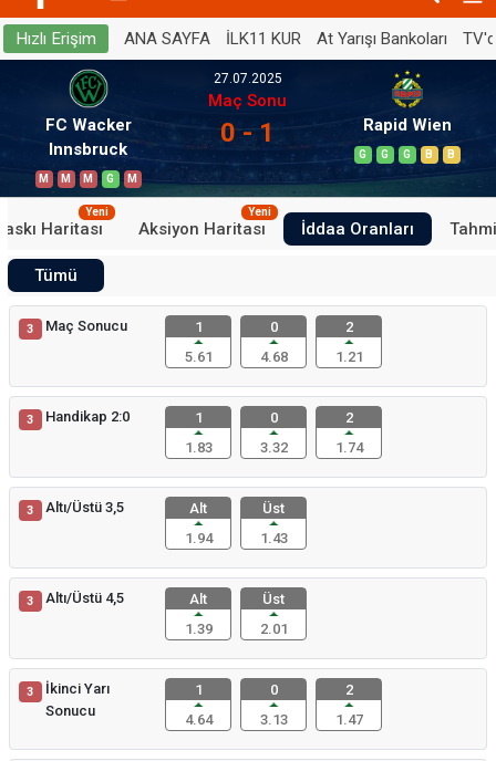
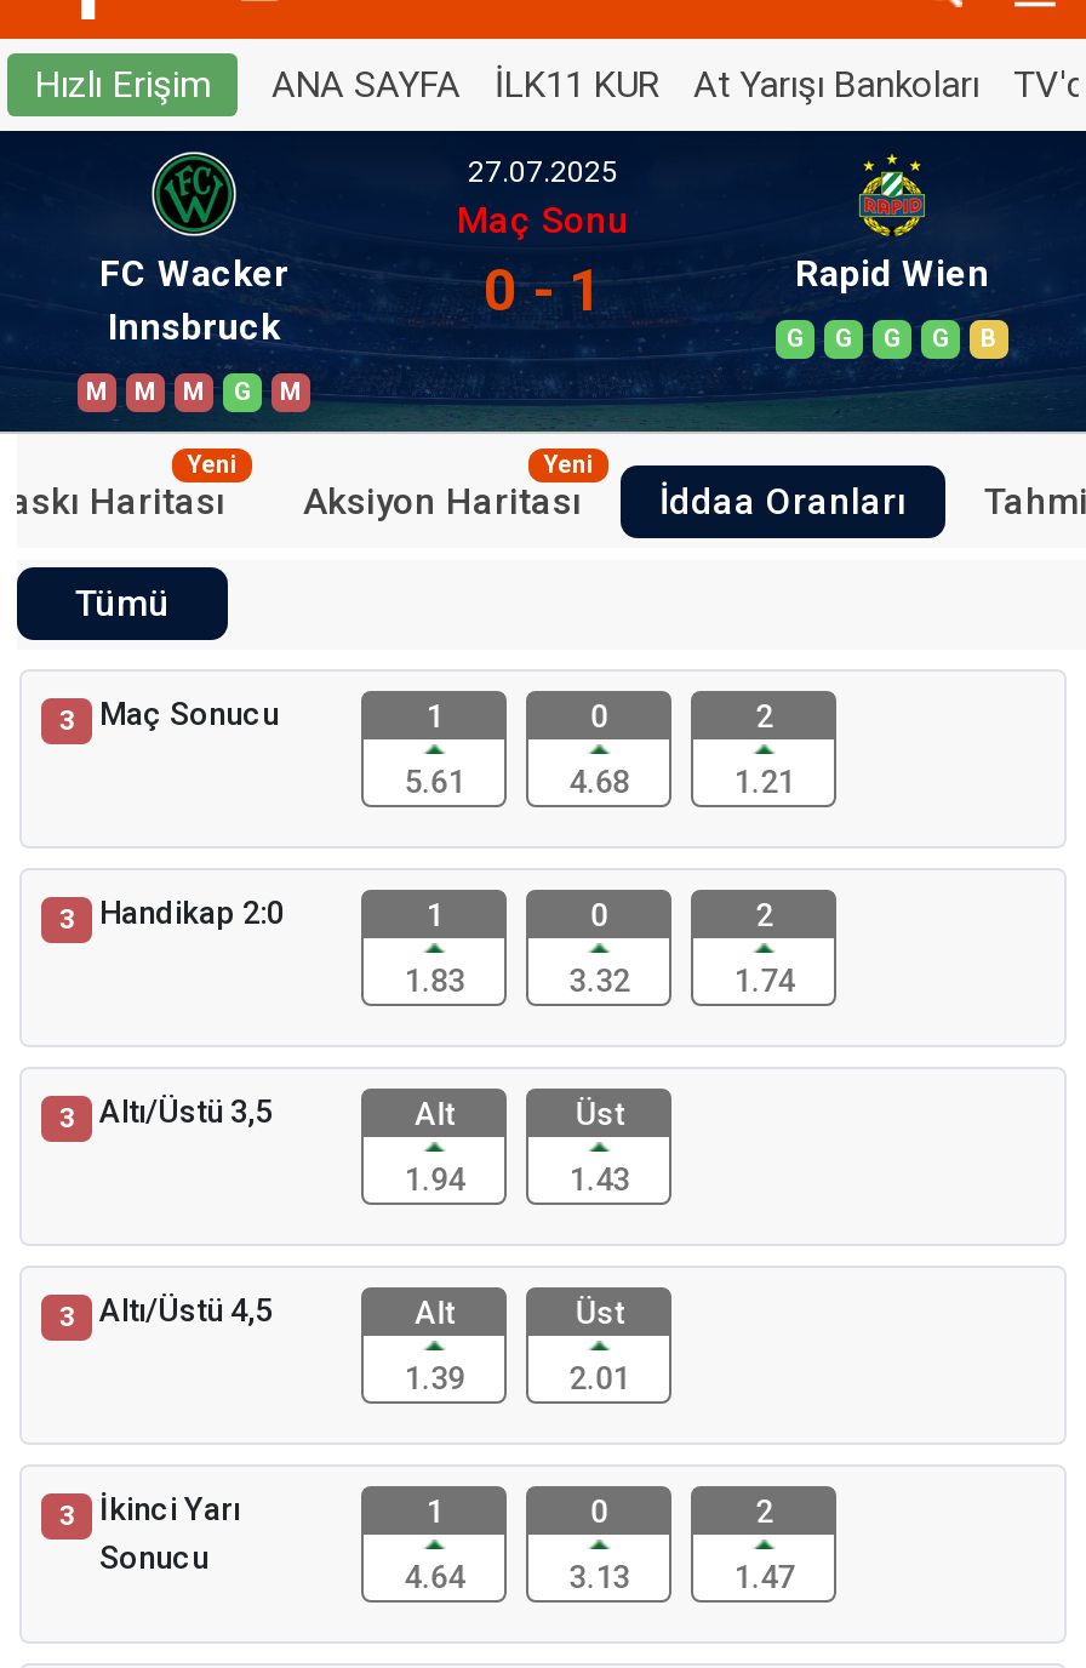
[426,148,433,160] B -> [932,325,949,352] G

